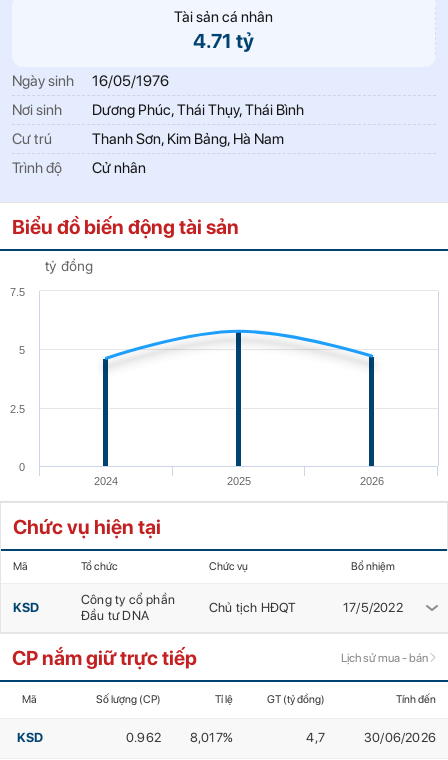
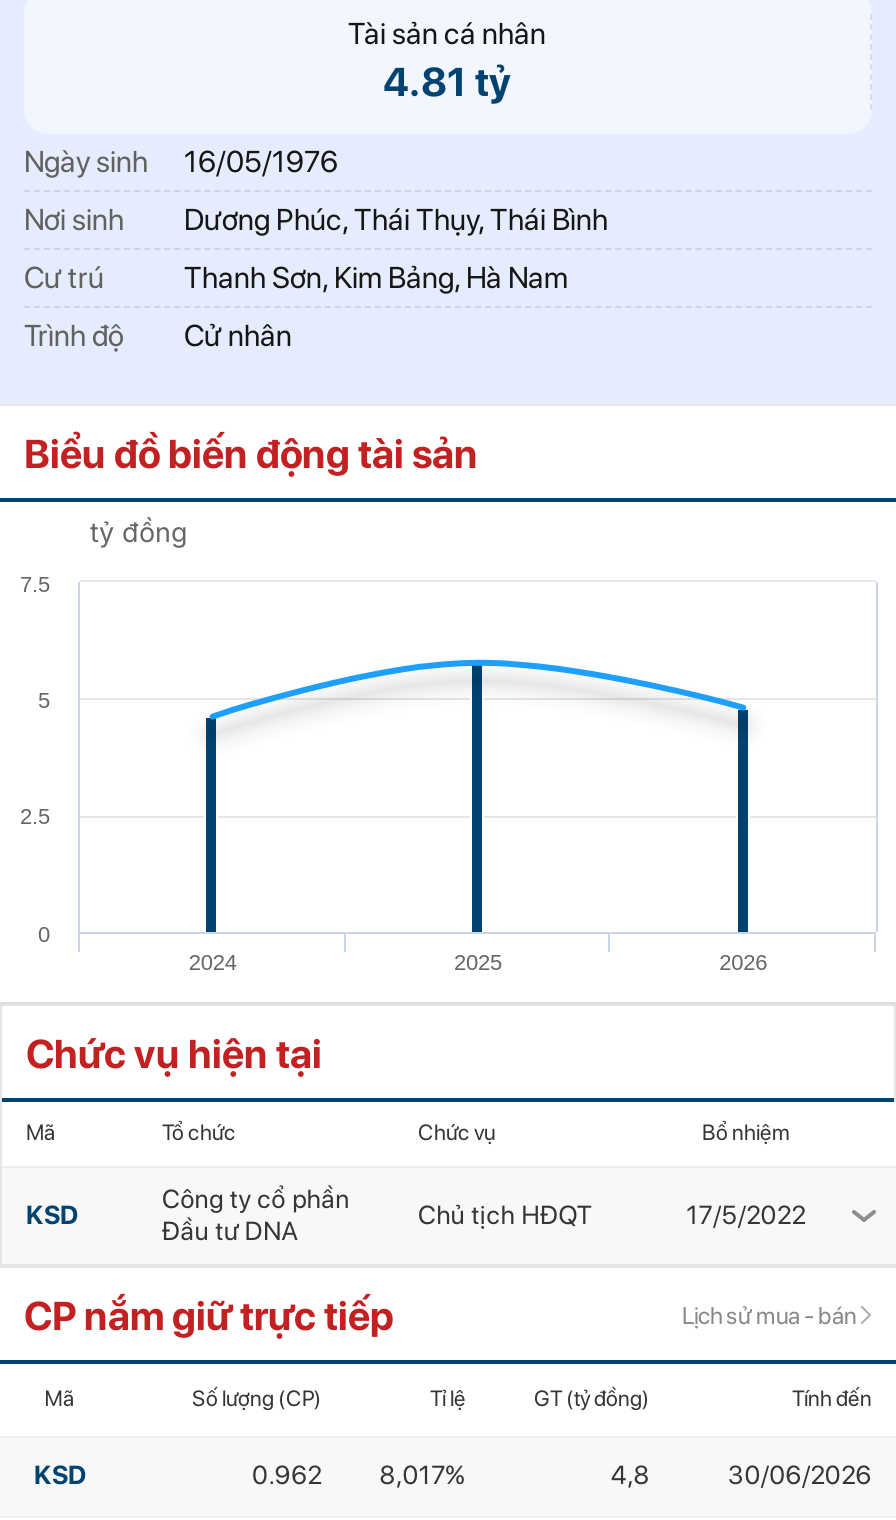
[193,29,254,53] 4.71 tỷ -> [383,58,511,106] 4.81 tỷ
[306,730,325,745] 4,7 -> [611,1460,650,1490] 4,8

